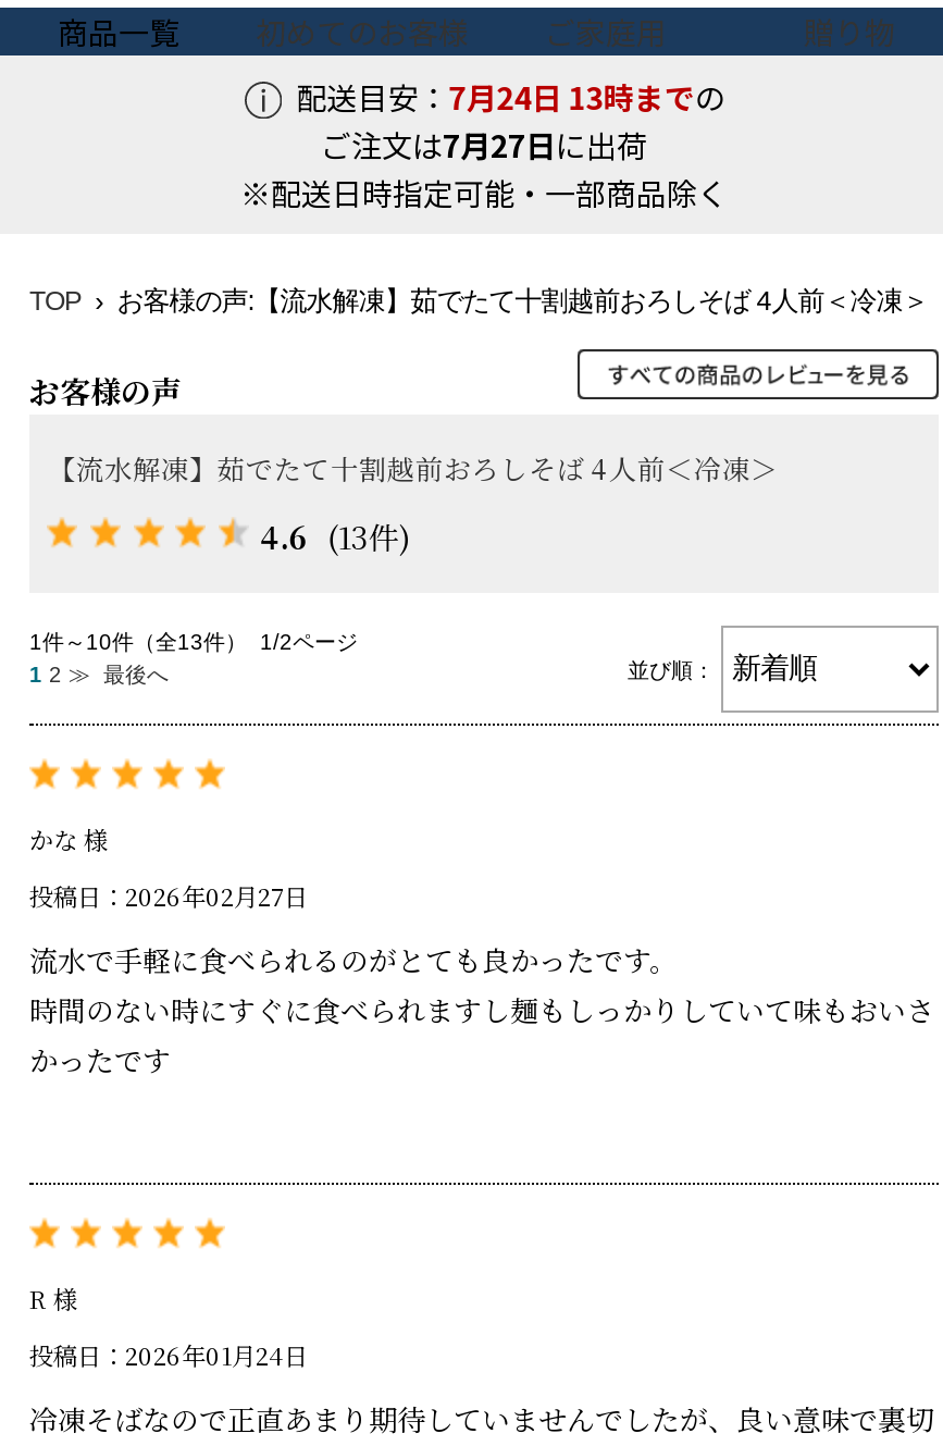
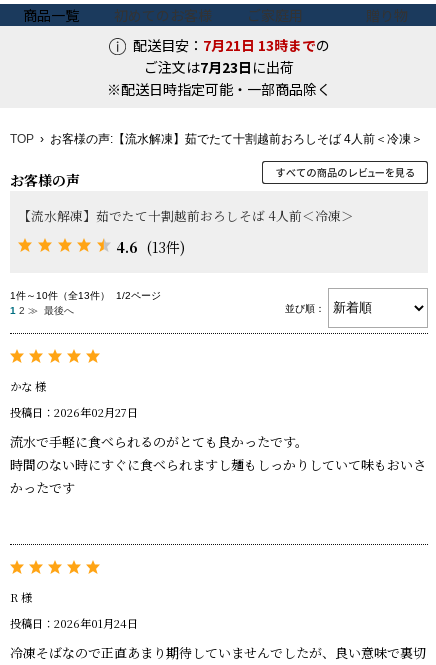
[296,75,725,119] 配送目安：7月24日13時までの -> [133,35,330,55] 配送目安：7月21日13時までの
[321,123,647,166] ご注文は7月27日に出荷 -> [144,57,294,77] ご注文は7月23日に出荷

